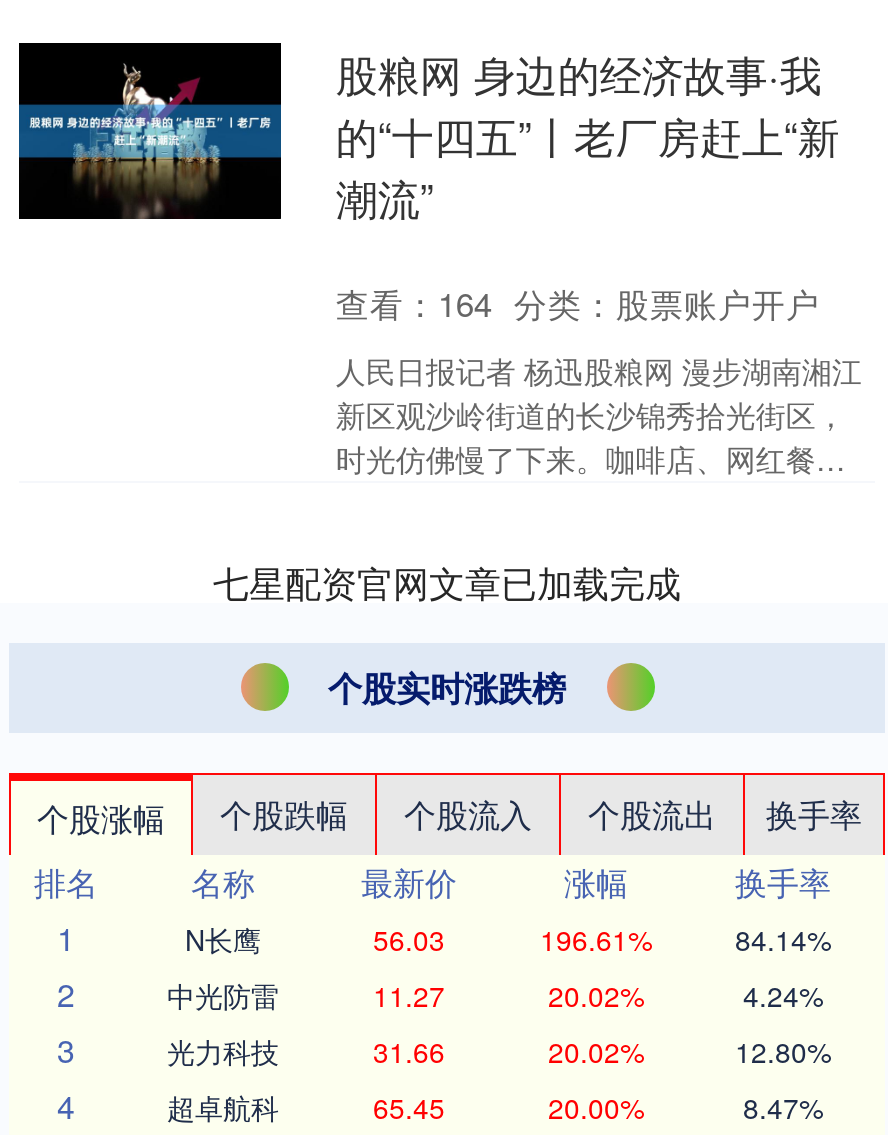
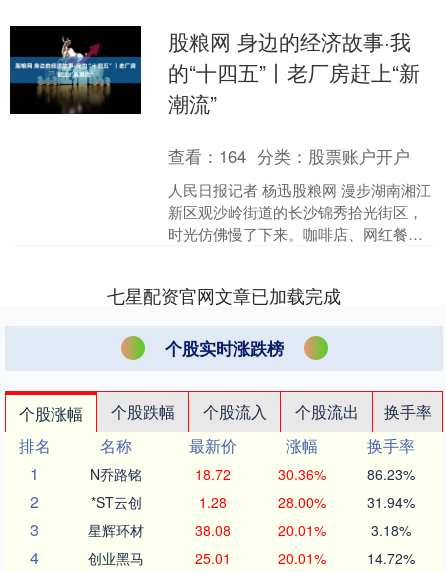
[185,919,831,959] N长鹰 | 56.03 | 196.61% | 84.14% -> [90,464,414,484] N乔路铭 | 18.72 | 30.36% | 86.23%
[167,975,823,1015] 中光防雷 | 11.27 | 20.02% | 4.24% -> [90,492,414,512] *ST云创 | 1.28 | 28.00% | 31.94%
[167,1031,831,1071] 光力科技 | 31.66 | 20.02% | 12.80% -> [88,520,410,540] 星辉环材 | 38.08 | 20.01% | 3.18%
[167,1087,823,1127] 超卓航科 | 65.45 | 20.00% | 8.47% -> [88,548,414,568] 创业黑马 | 25.01 | 20.01% | 14.72%

